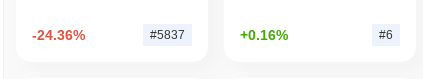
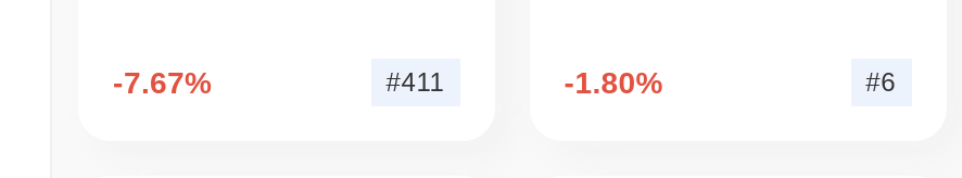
[32,27,185,43] -24.36% | #5837 -> [113,64,445,99] -7.67% | #411
[240,27,288,43] +0.16% -> [564,64,662,99] -1.80%

